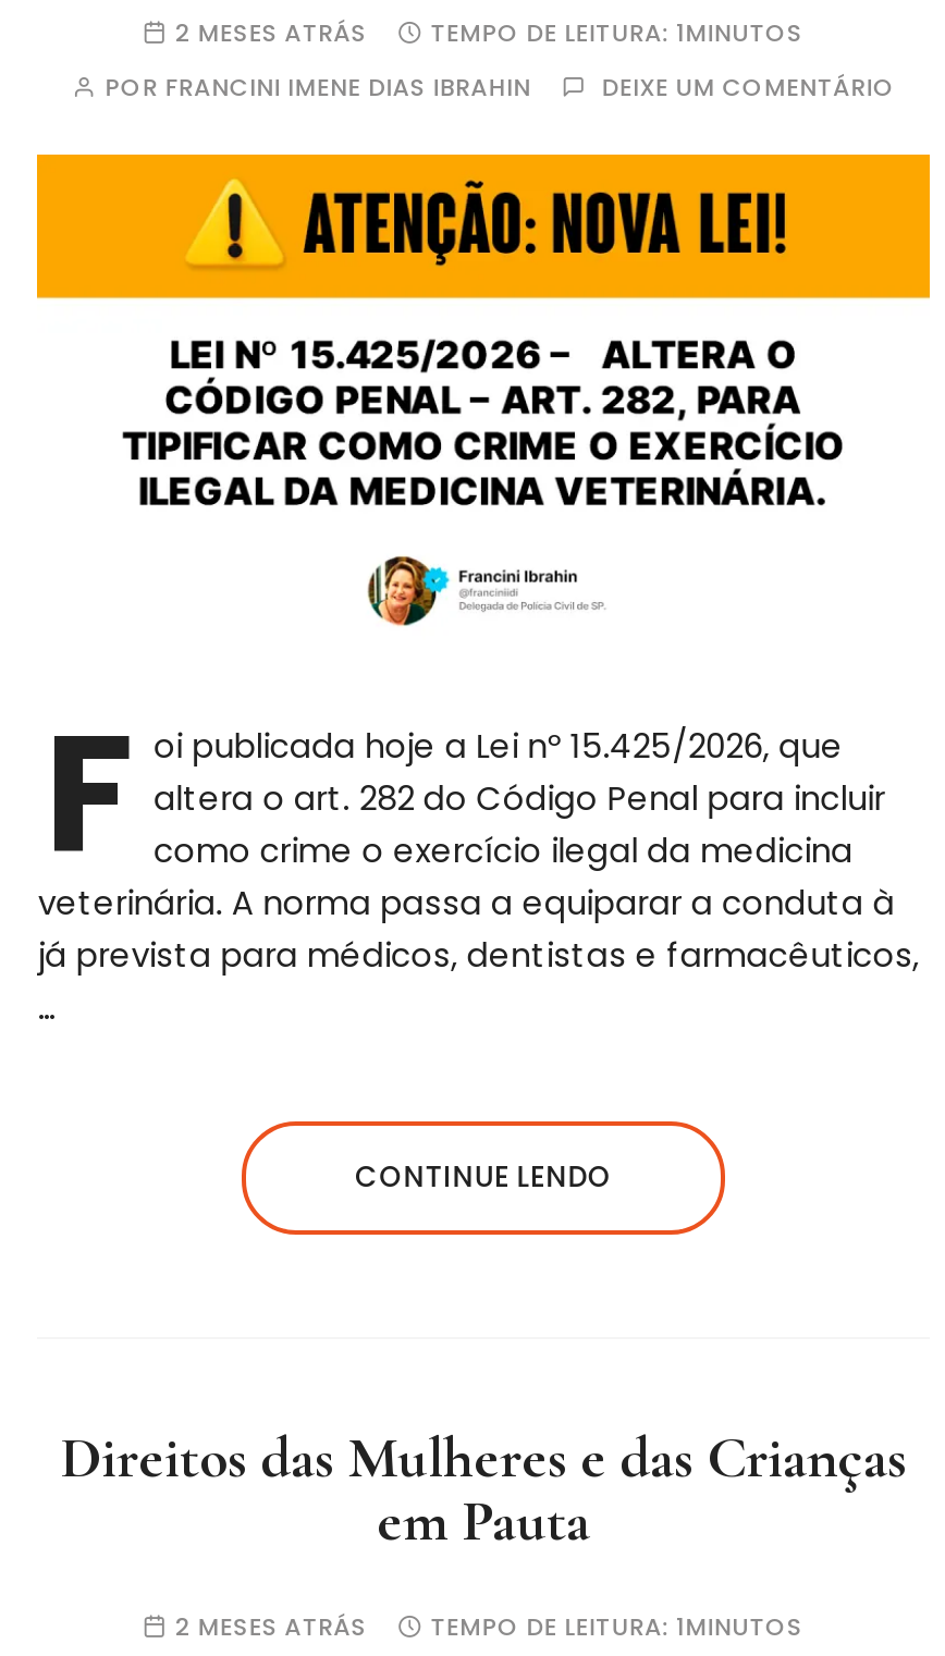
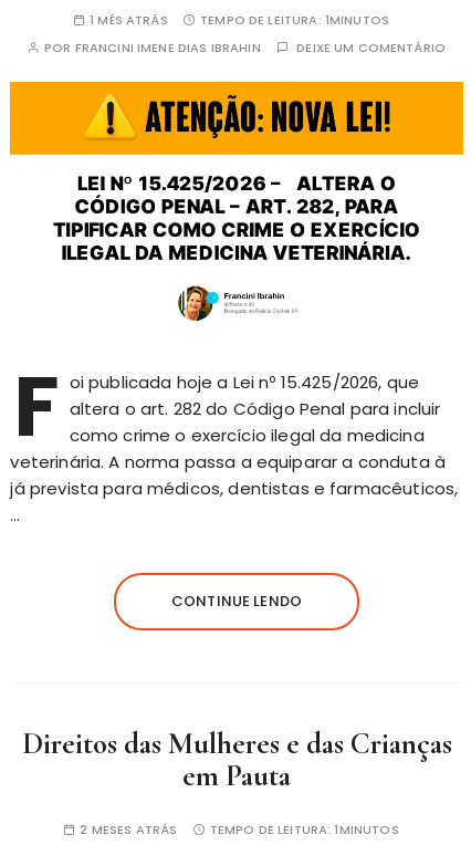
[175,16,367,51] 2 MESES ATRÁS -> [90,12,168,29] 1 MÊS ATRÁS

